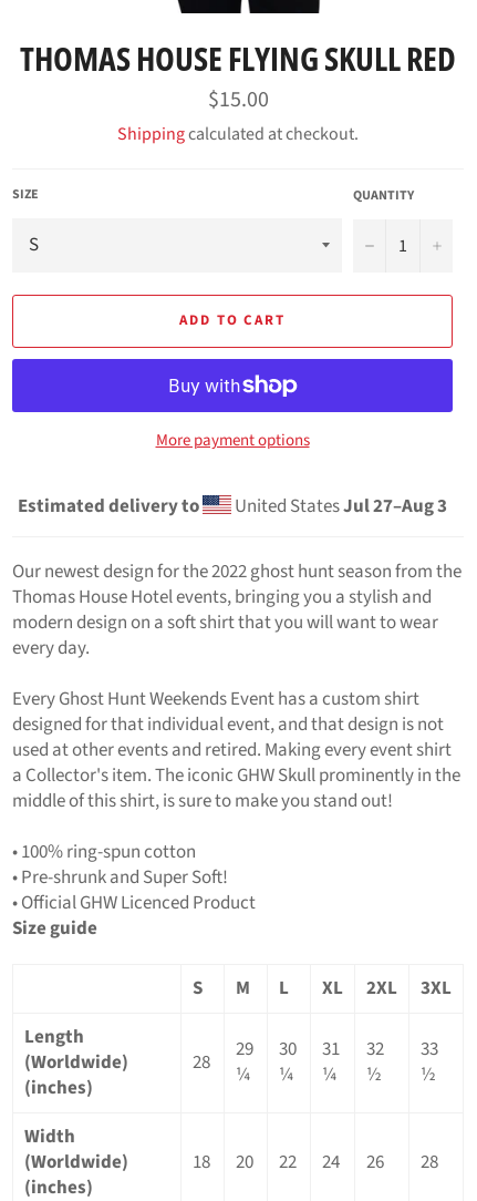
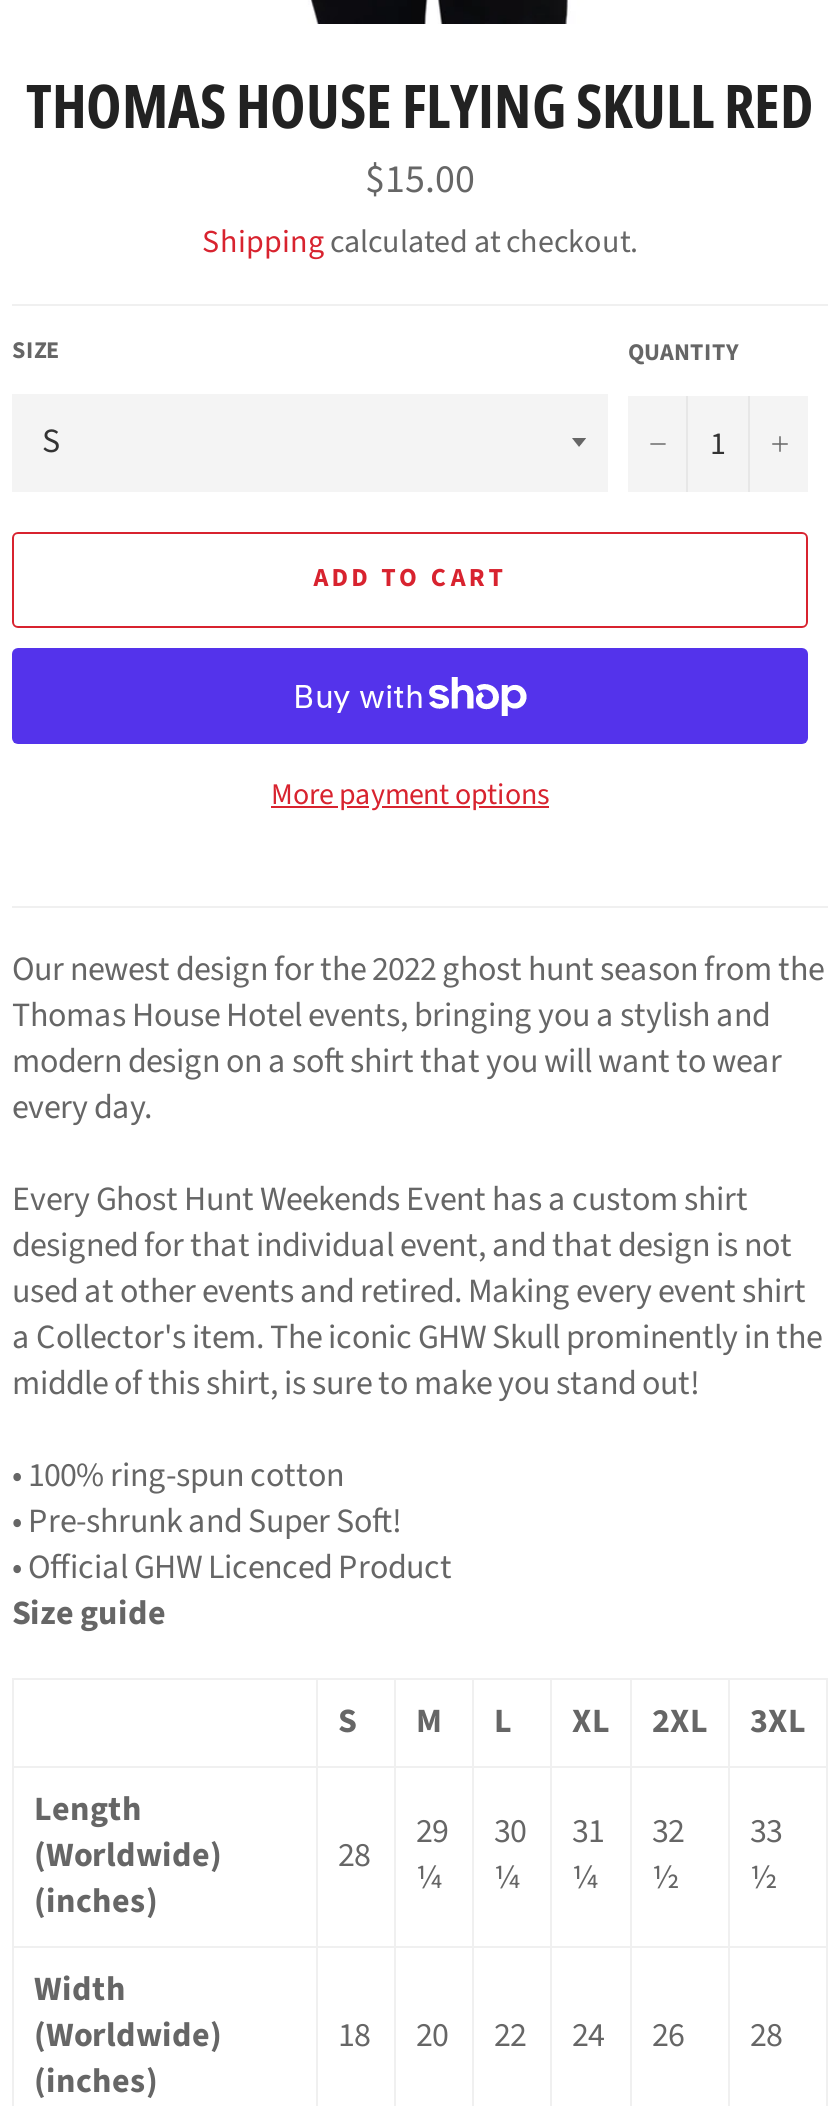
[18,493,447,519] Estimated delivery to | United StatesJul 27–Aug 3 -> none

